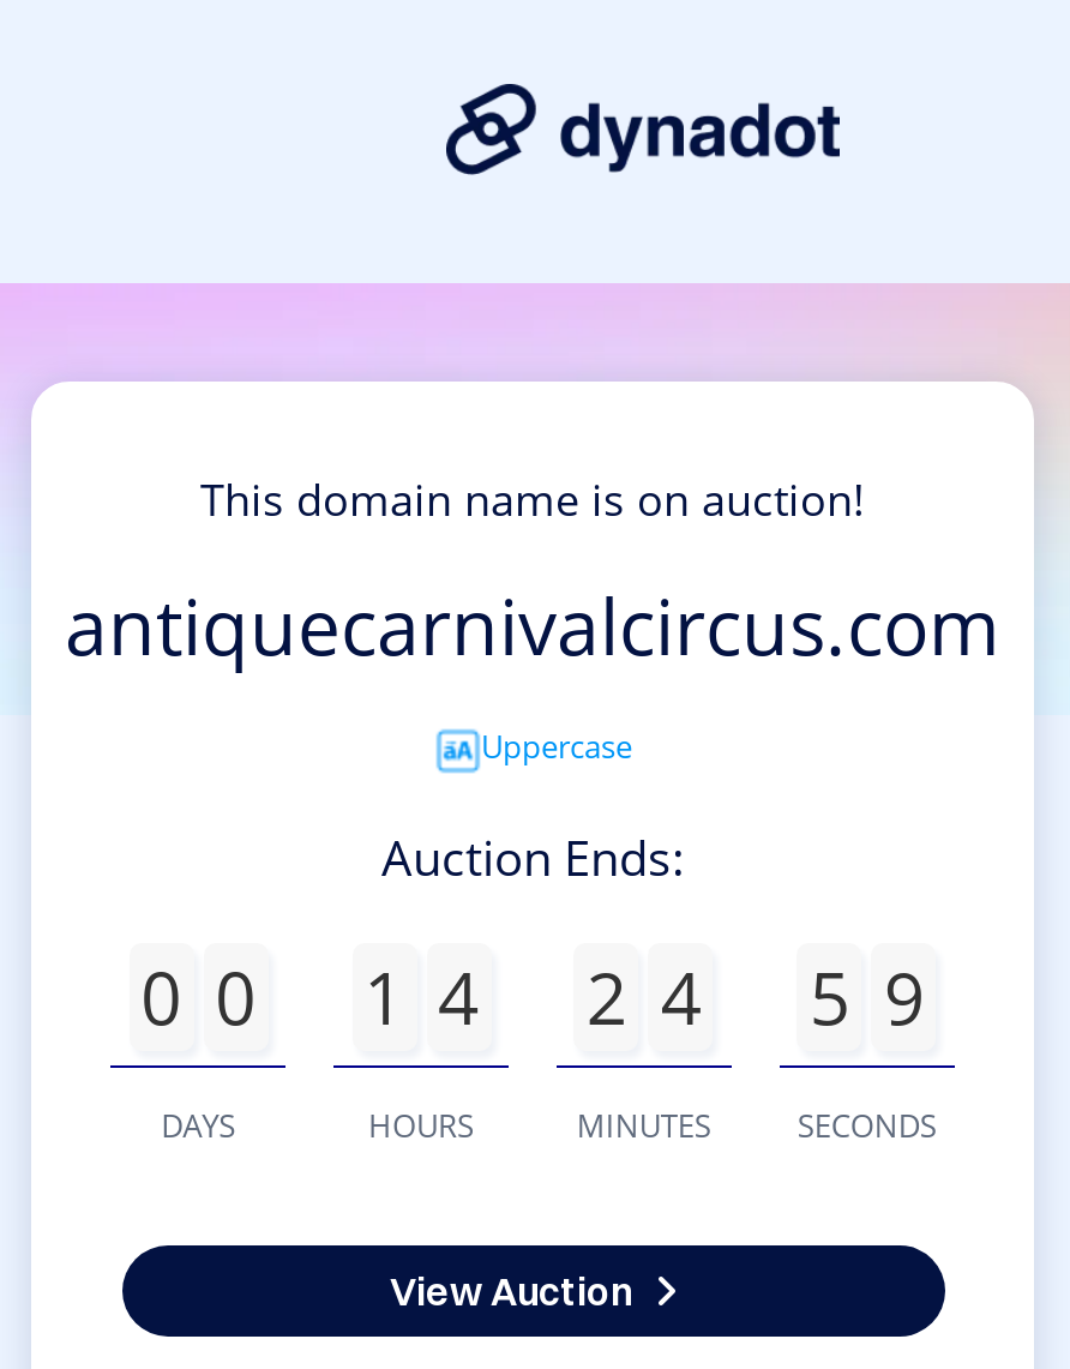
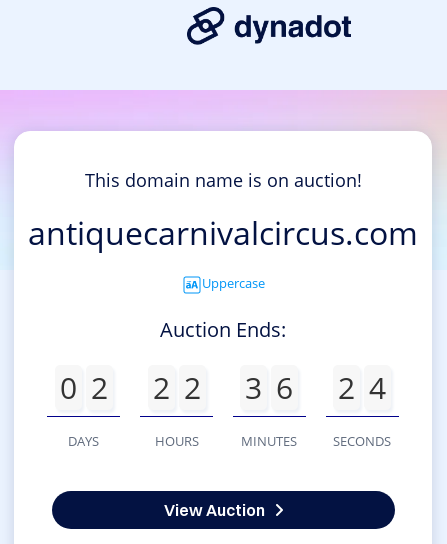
[141,948,256,1046] 0 0 -> [60,367,108,408] 0 2
[363,948,479,1046] 1 4 -> [152,367,200,408] 2 2
[586,948,701,1046] 2 4 -> [245,367,293,408] 3 6
[809,948,924,1046] 5 9 -> [338,367,386,408] 2 4

